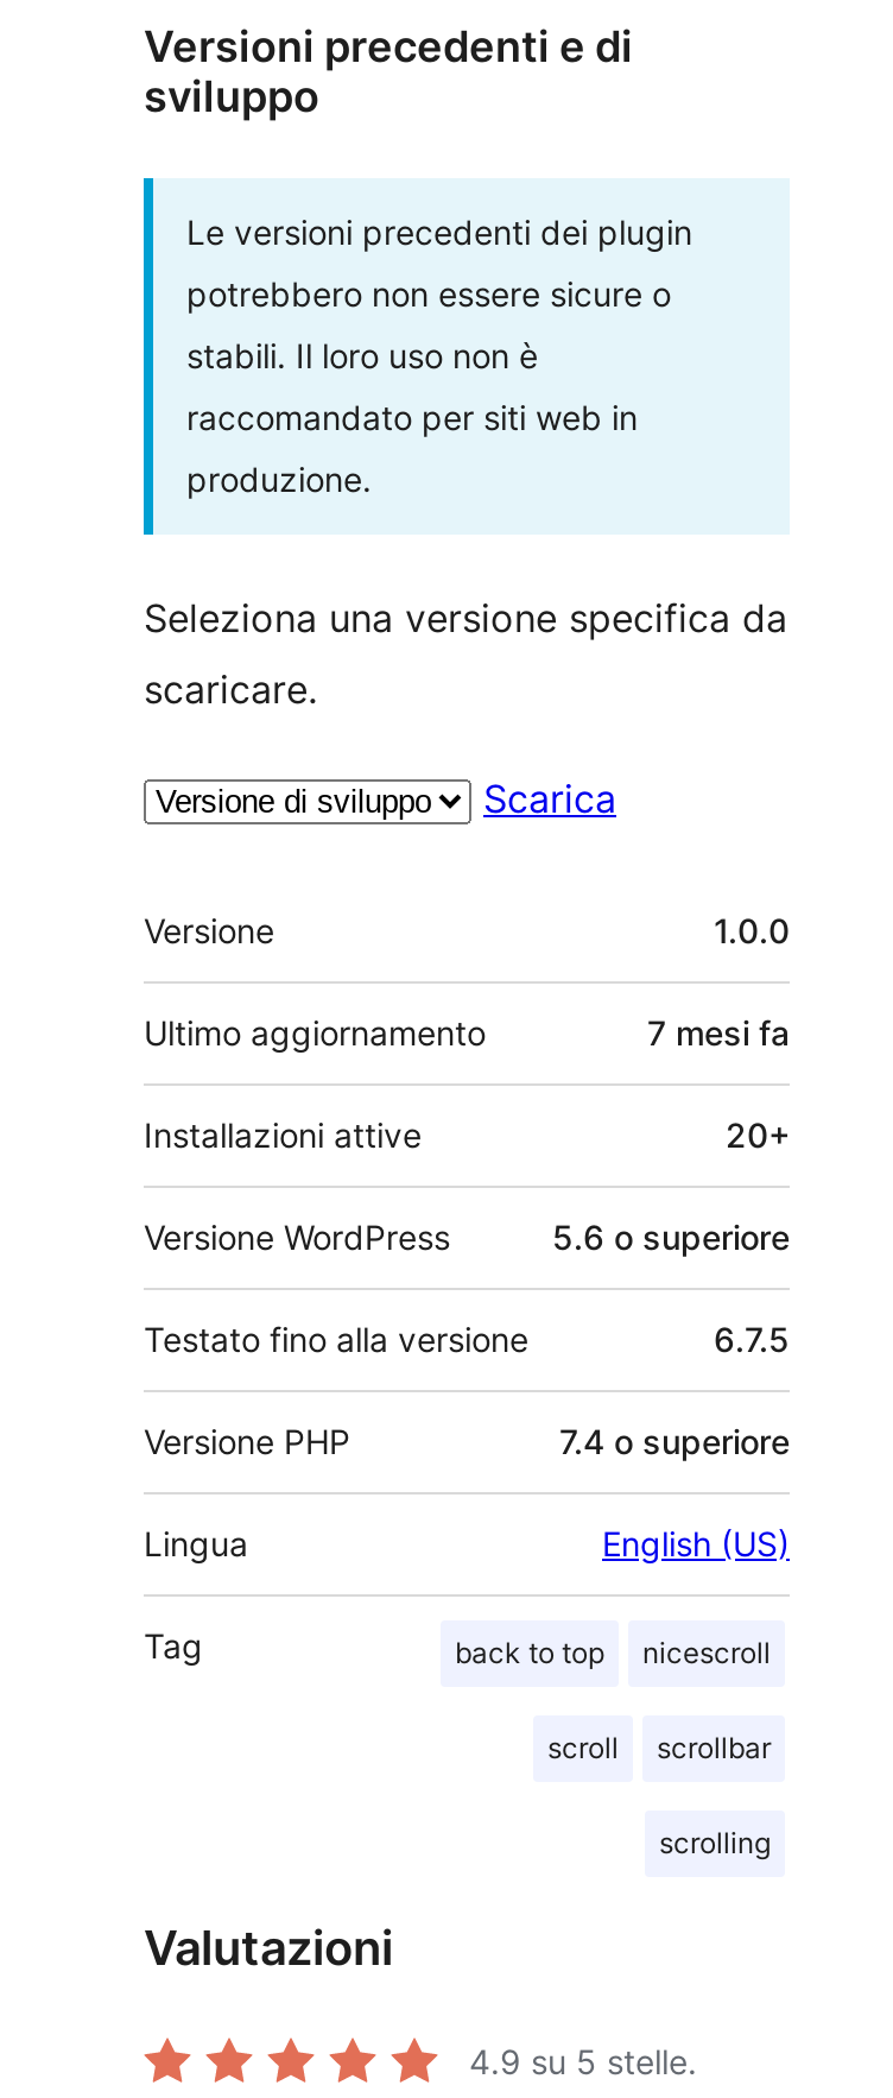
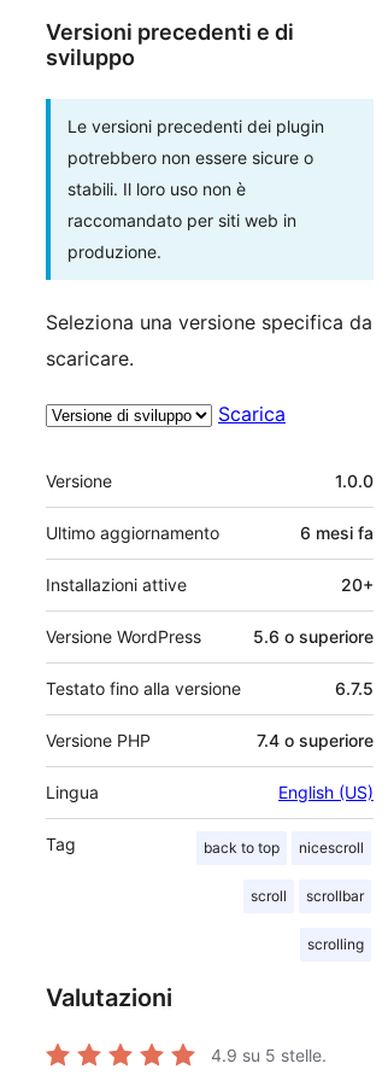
[647,1011,790,1051] 7 mesi fa -> [300,522,374,542] 6 mesi fa

